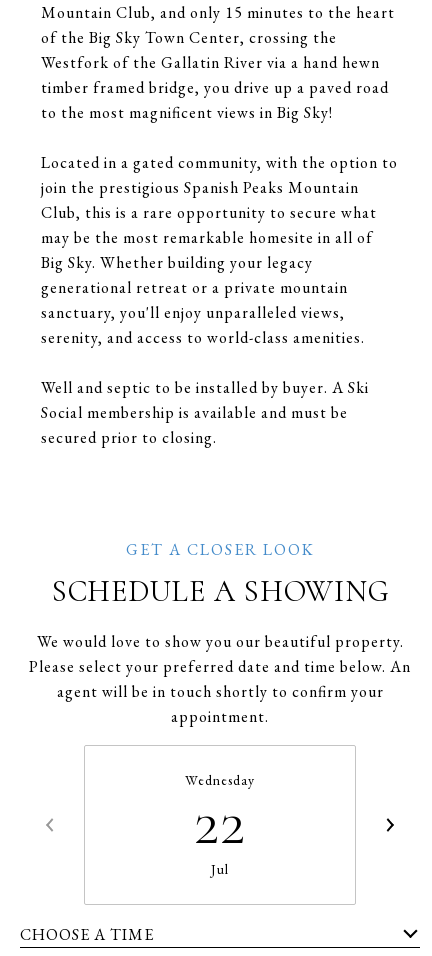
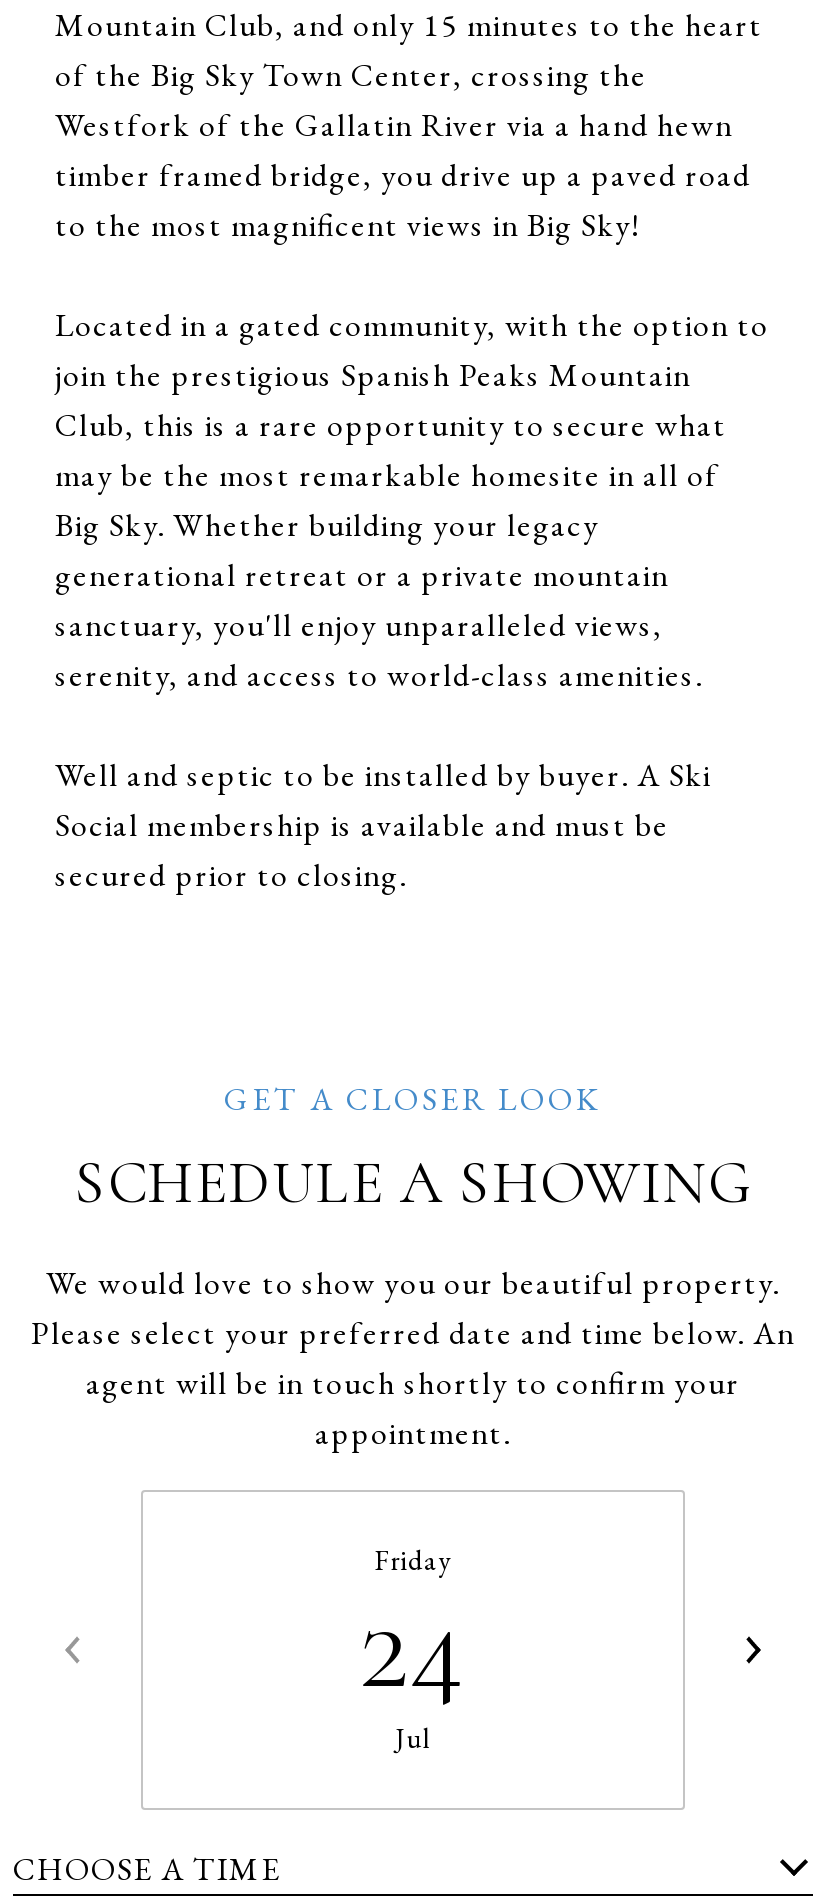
[185,771,255,859] Wednesday | 22 -> [359,1542,467,1718] Friday | 24

